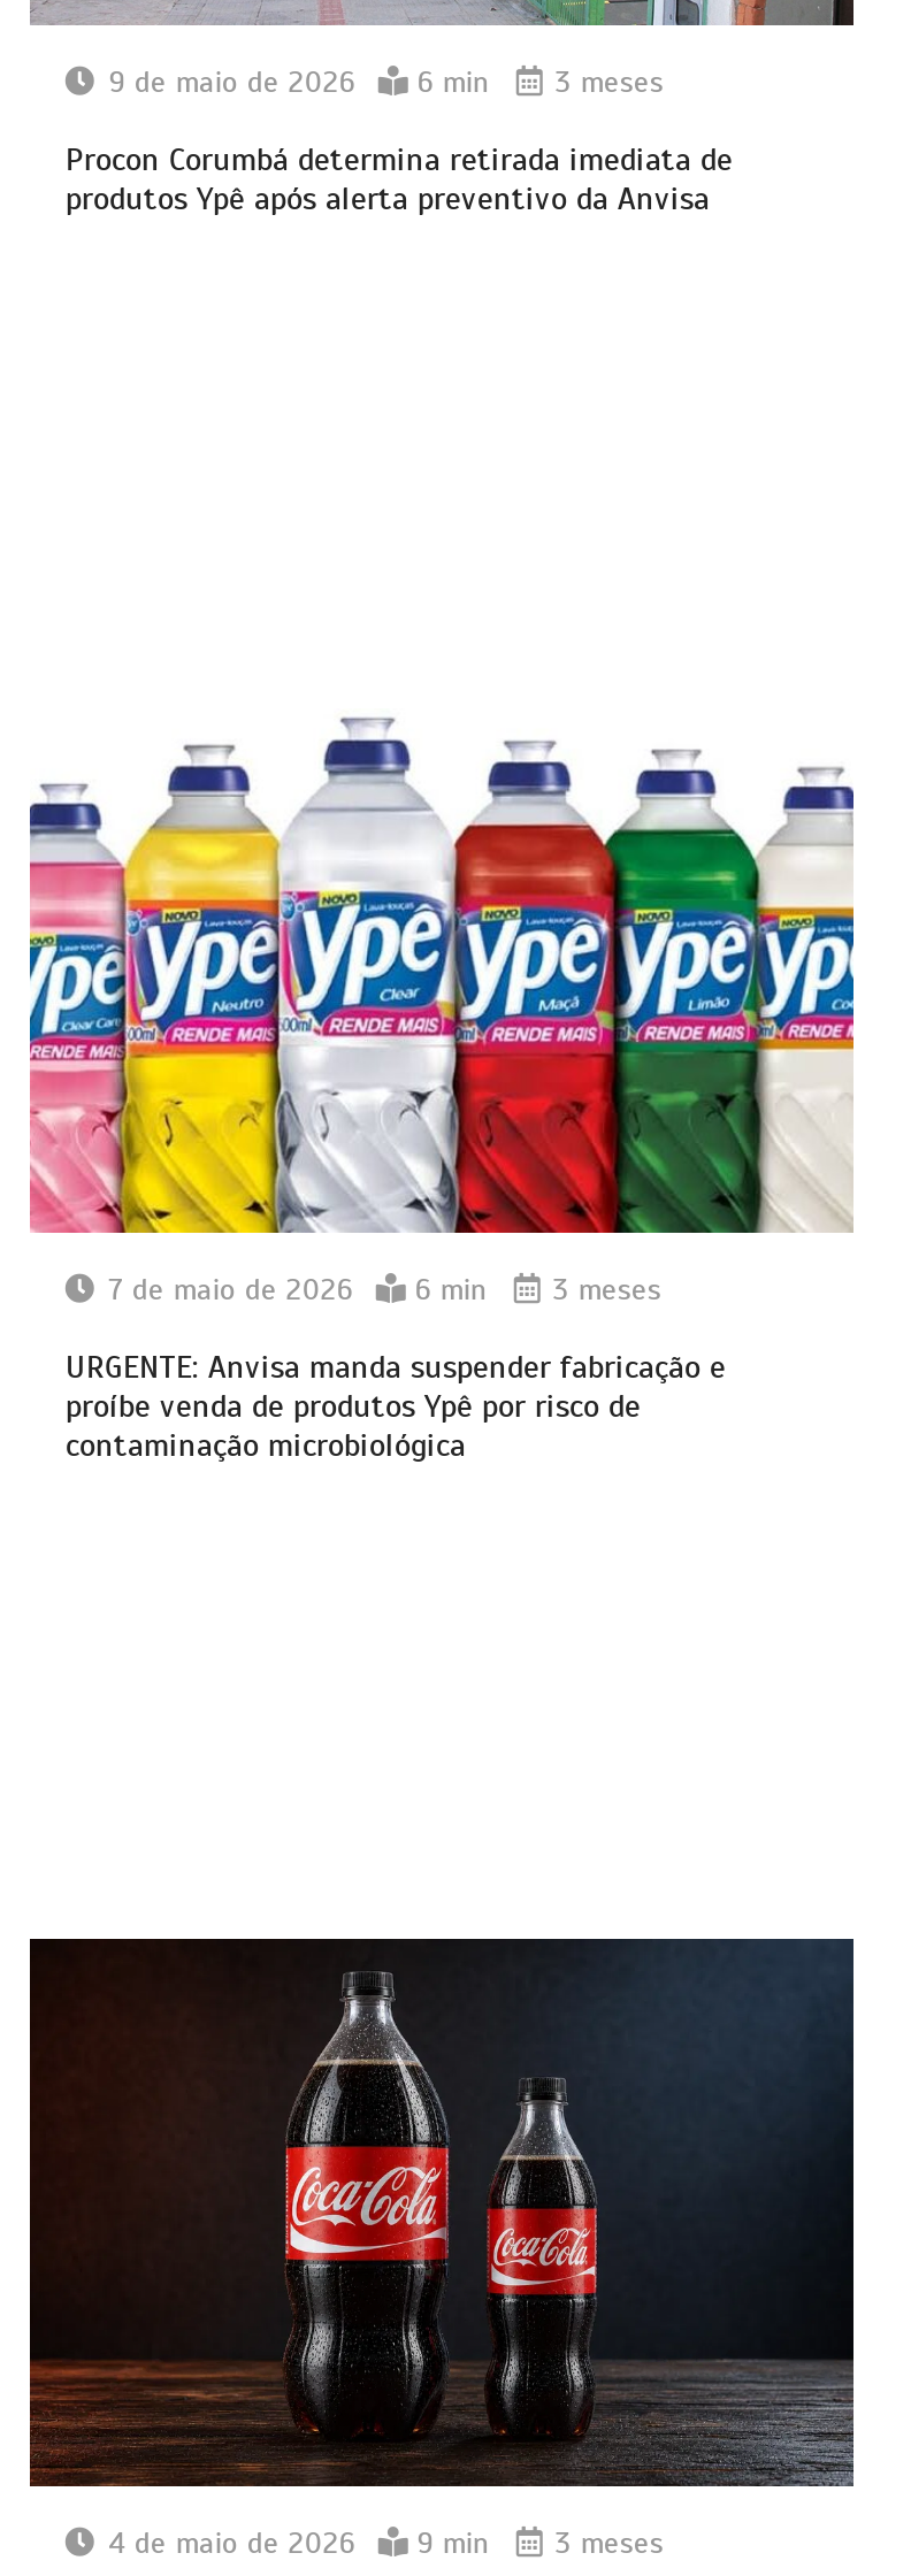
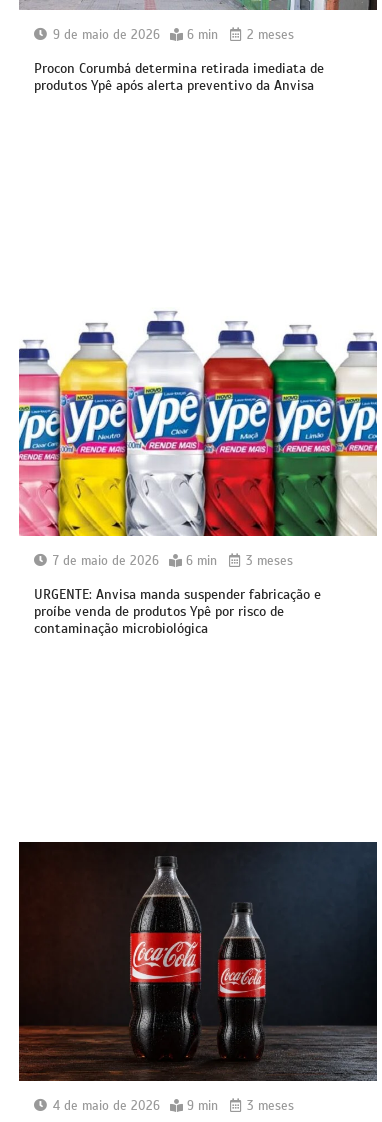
[109,63,663,100] 9 de maio de 2026 6 min 3 meses -> [53,27,294,43] 9 de maio de 2026 6 min 2 meses

